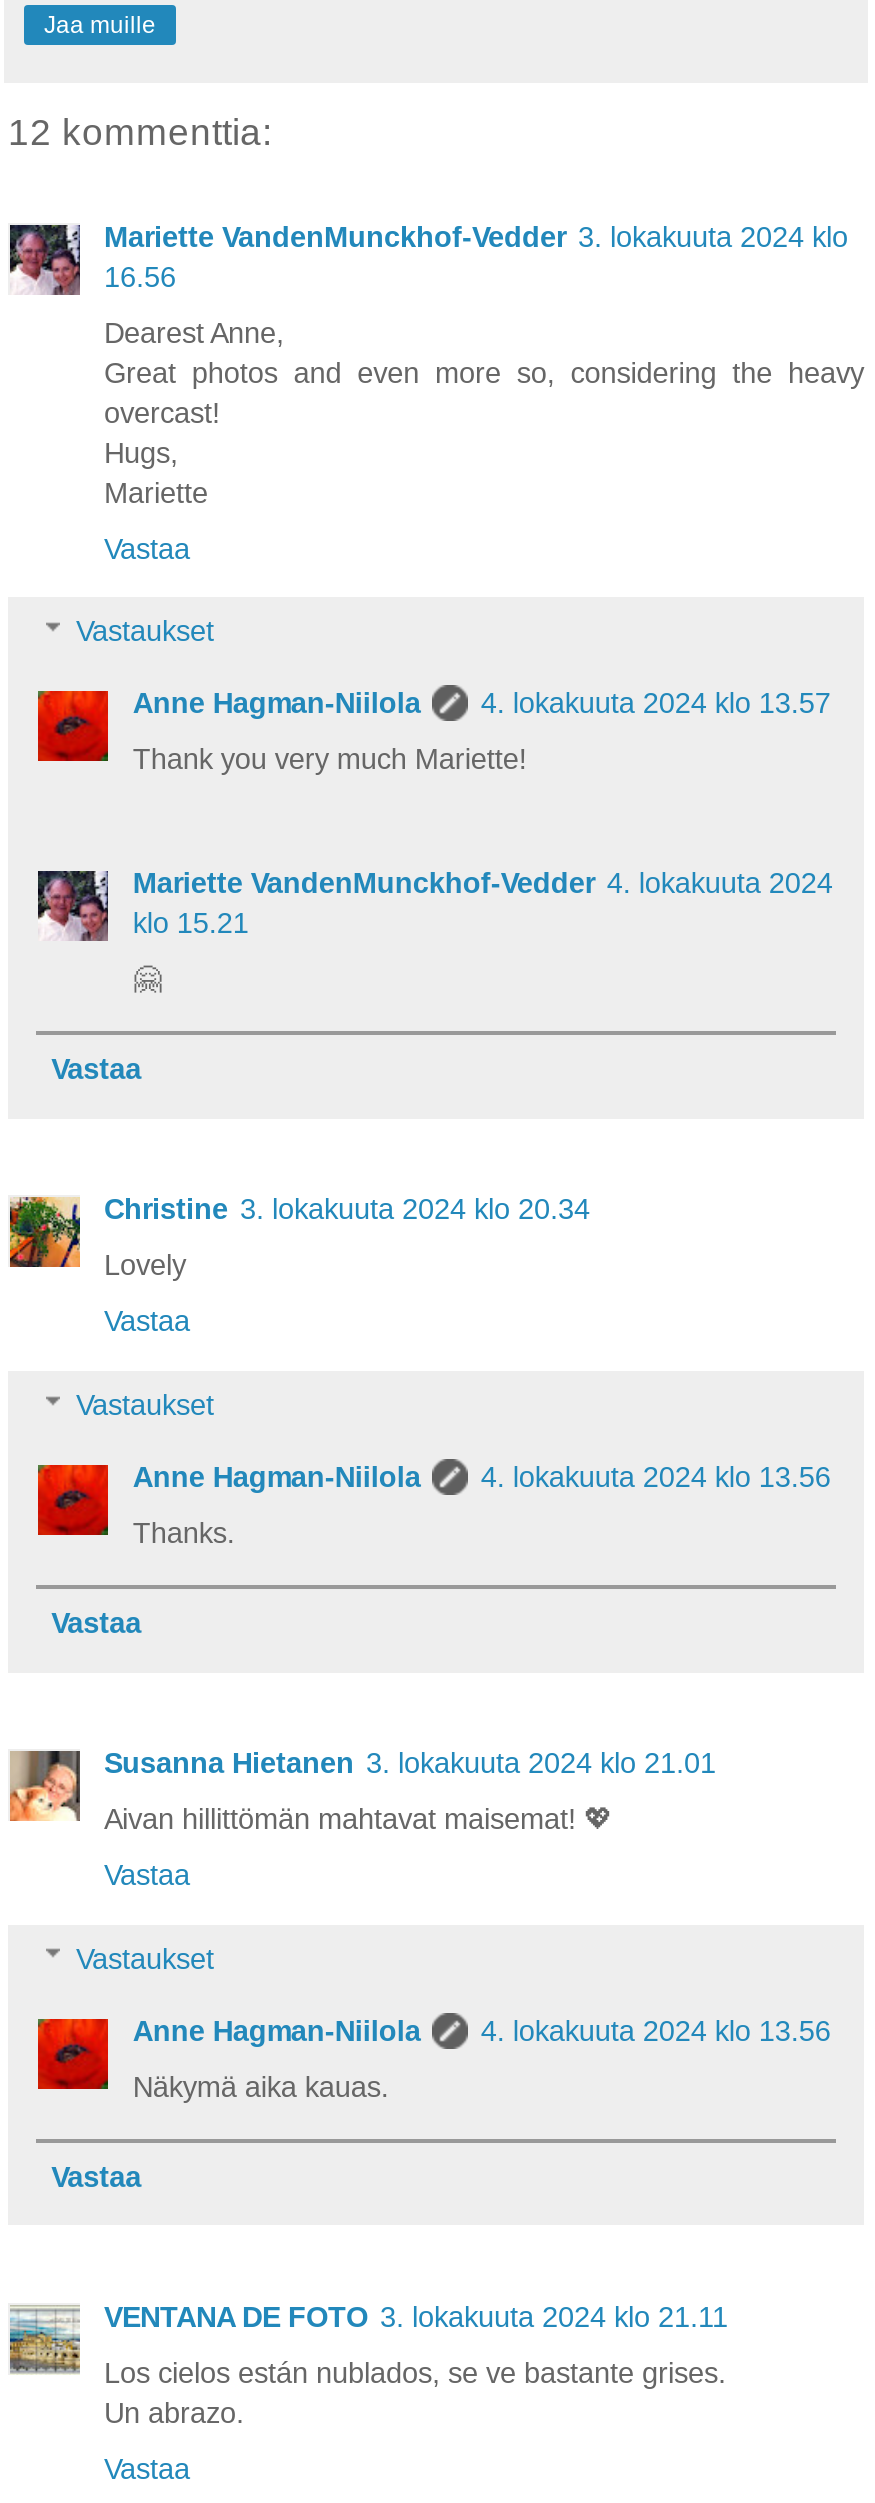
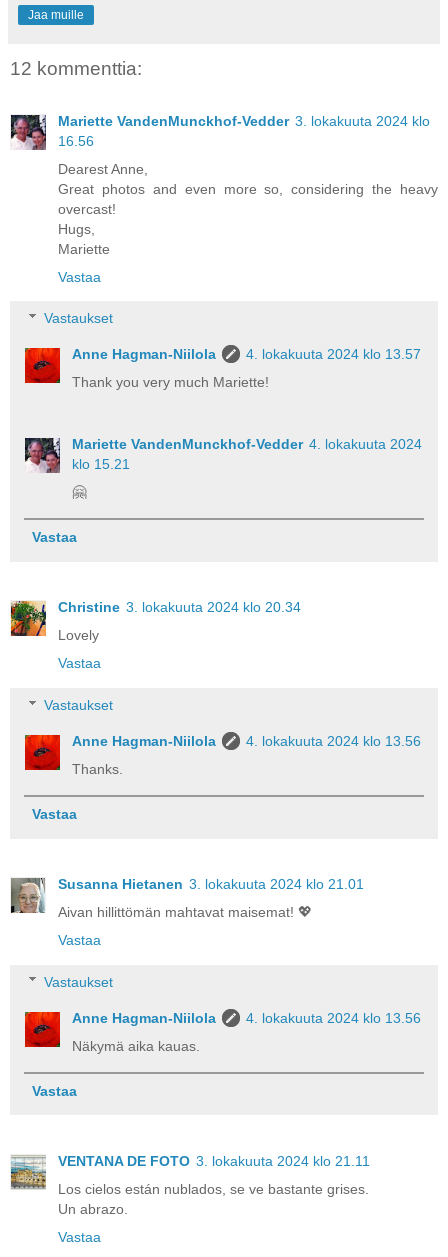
[8,1749,82,1823] [image] -> [10,877,46,914] [image]

